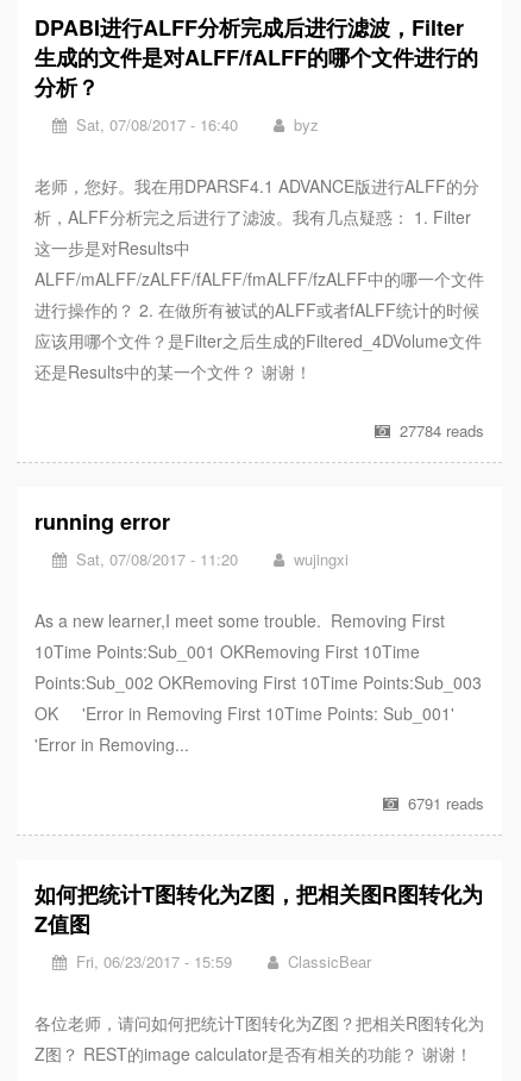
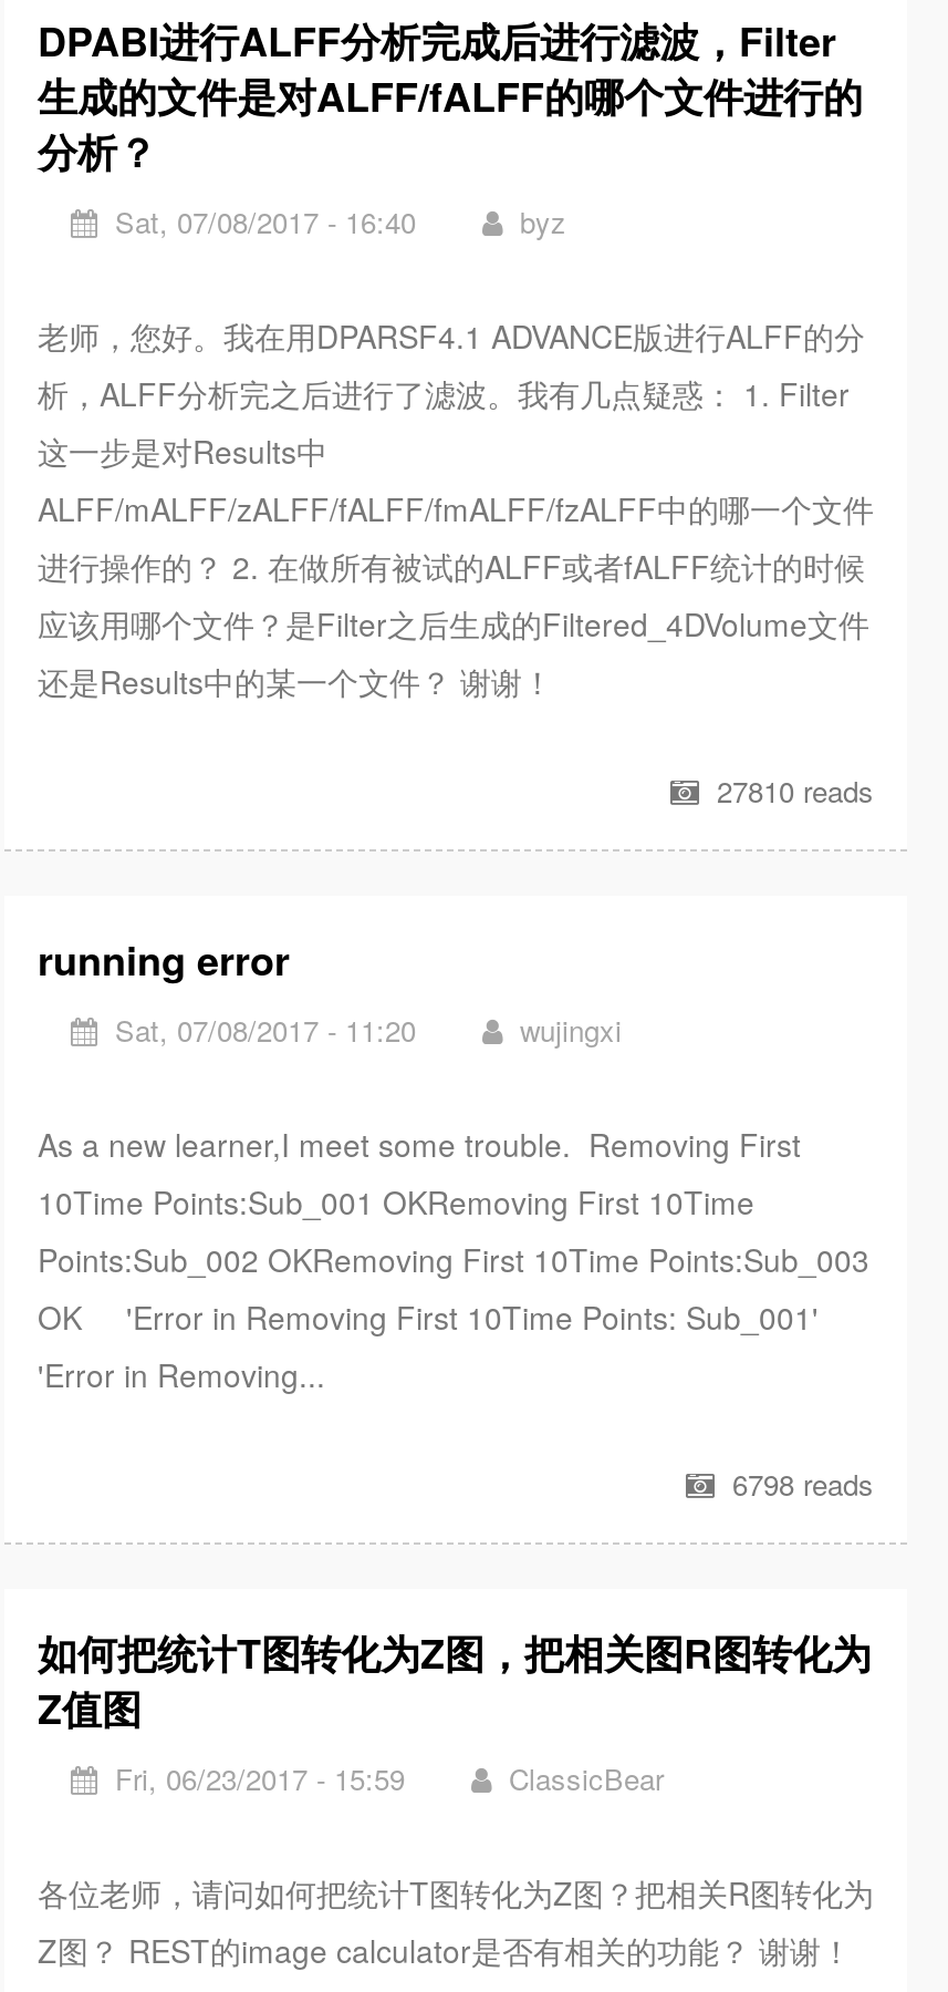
[400,419,484,442] 27784 reads -> [717,770,874,812] 27810 reads
[408,792,484,814] 6791 reads -> [732,1463,874,1505] 6798 reads

